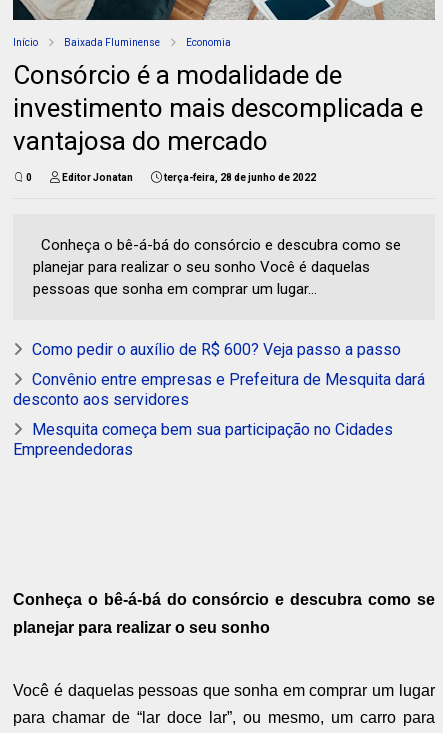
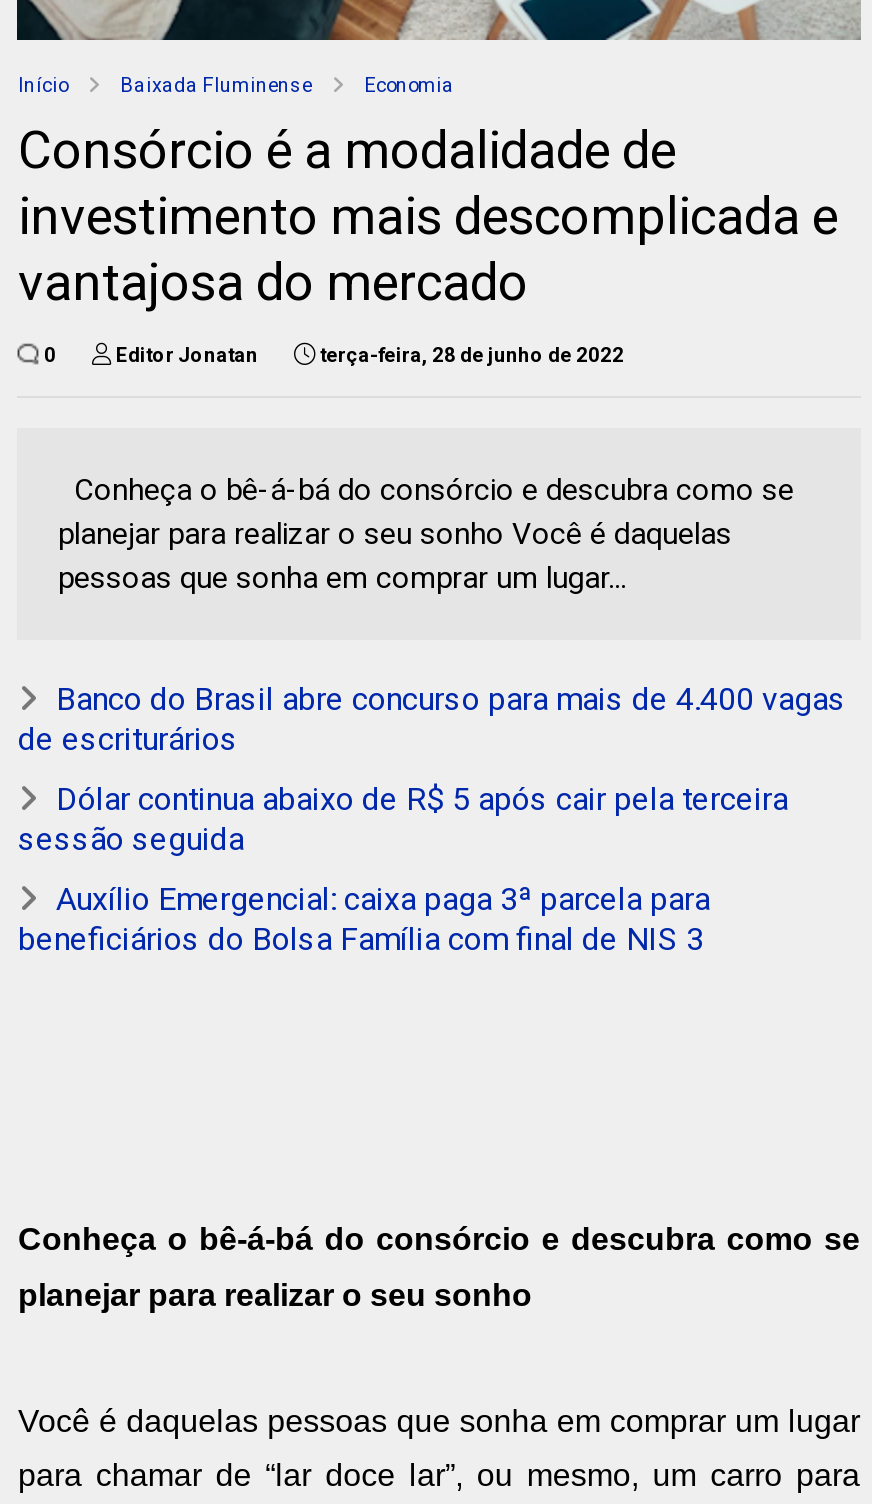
[32,340,401,359] Como pedir o auxílio de R$ 600? Veja passo a passo -> [18,680,846,758] Banco do Brasil abre concurso para mais de 4.400 vagas | de escriturários
[13,370,425,409] Convênio entre empresas e Prefeitura de Mesquita dará | desconto aos servidores -> [18,780,788,858] Dólar continua abaixo de R$ 5 após cair pela terceira | sessão seguida
[13,420,393,459] Mesquita começa bem sua participação no Cidades | Empreendedoras -> [18,880,710,958] Auxílio Emergencial: caixa paga 3ª parcela para | beneficiários do Bolsa Família com final de NIS 3

